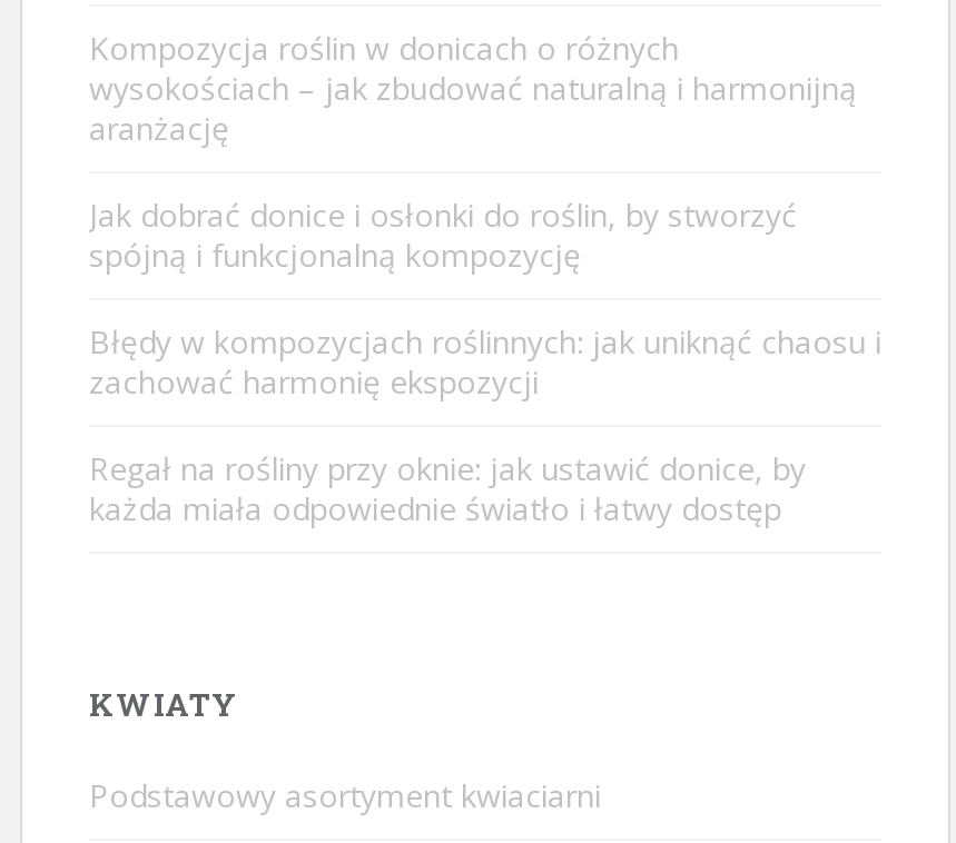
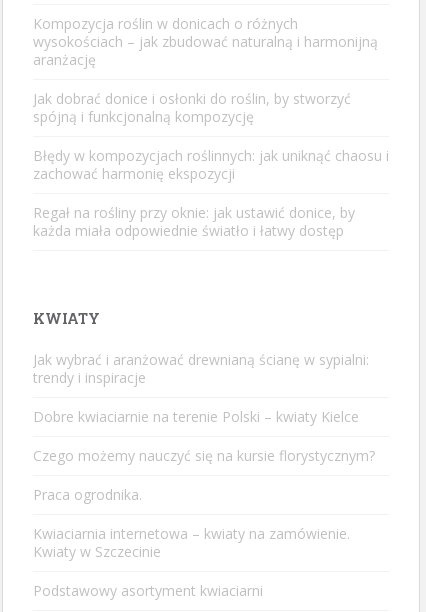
none -> [33,350,375,561] Jak wybrać i aranżować drewnianą ścianę w sypialni: | trendy i inspiracje | Dobre kwiaciarnie na terenie Polski – kwiaty Kielce | Czego możemy nauczyć się na kursie florystycznym? | Praca ogrodnika. | Kwiaciarnia internetowa – kwiaty na zamówienie. | Kwiaty w Szczecinie

